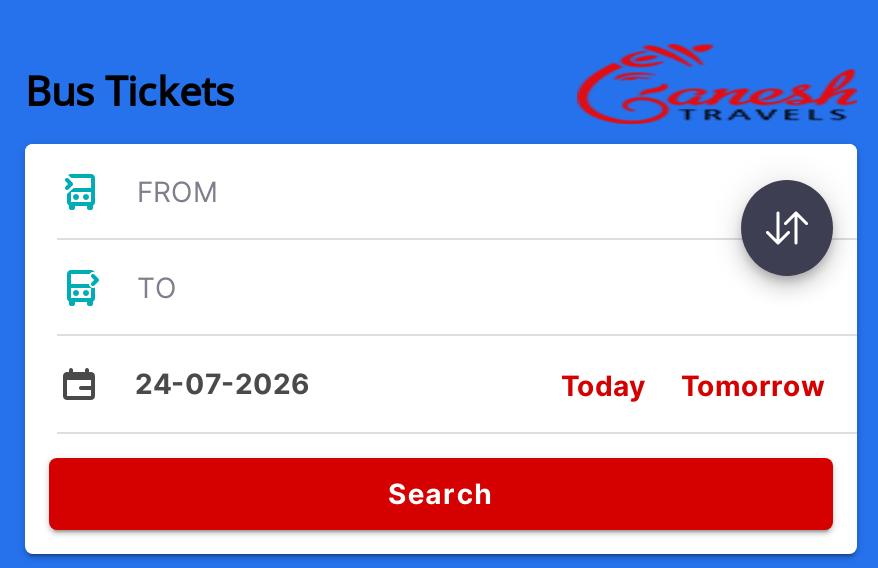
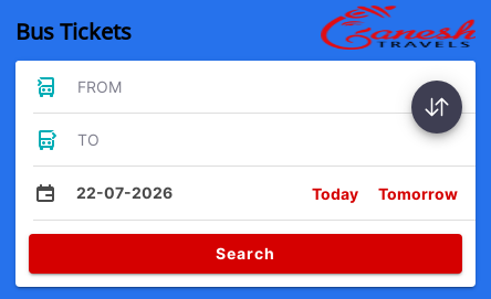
[135,366,309,400] 24-07-2026 -> [76,183,173,202] 22-07-2026

